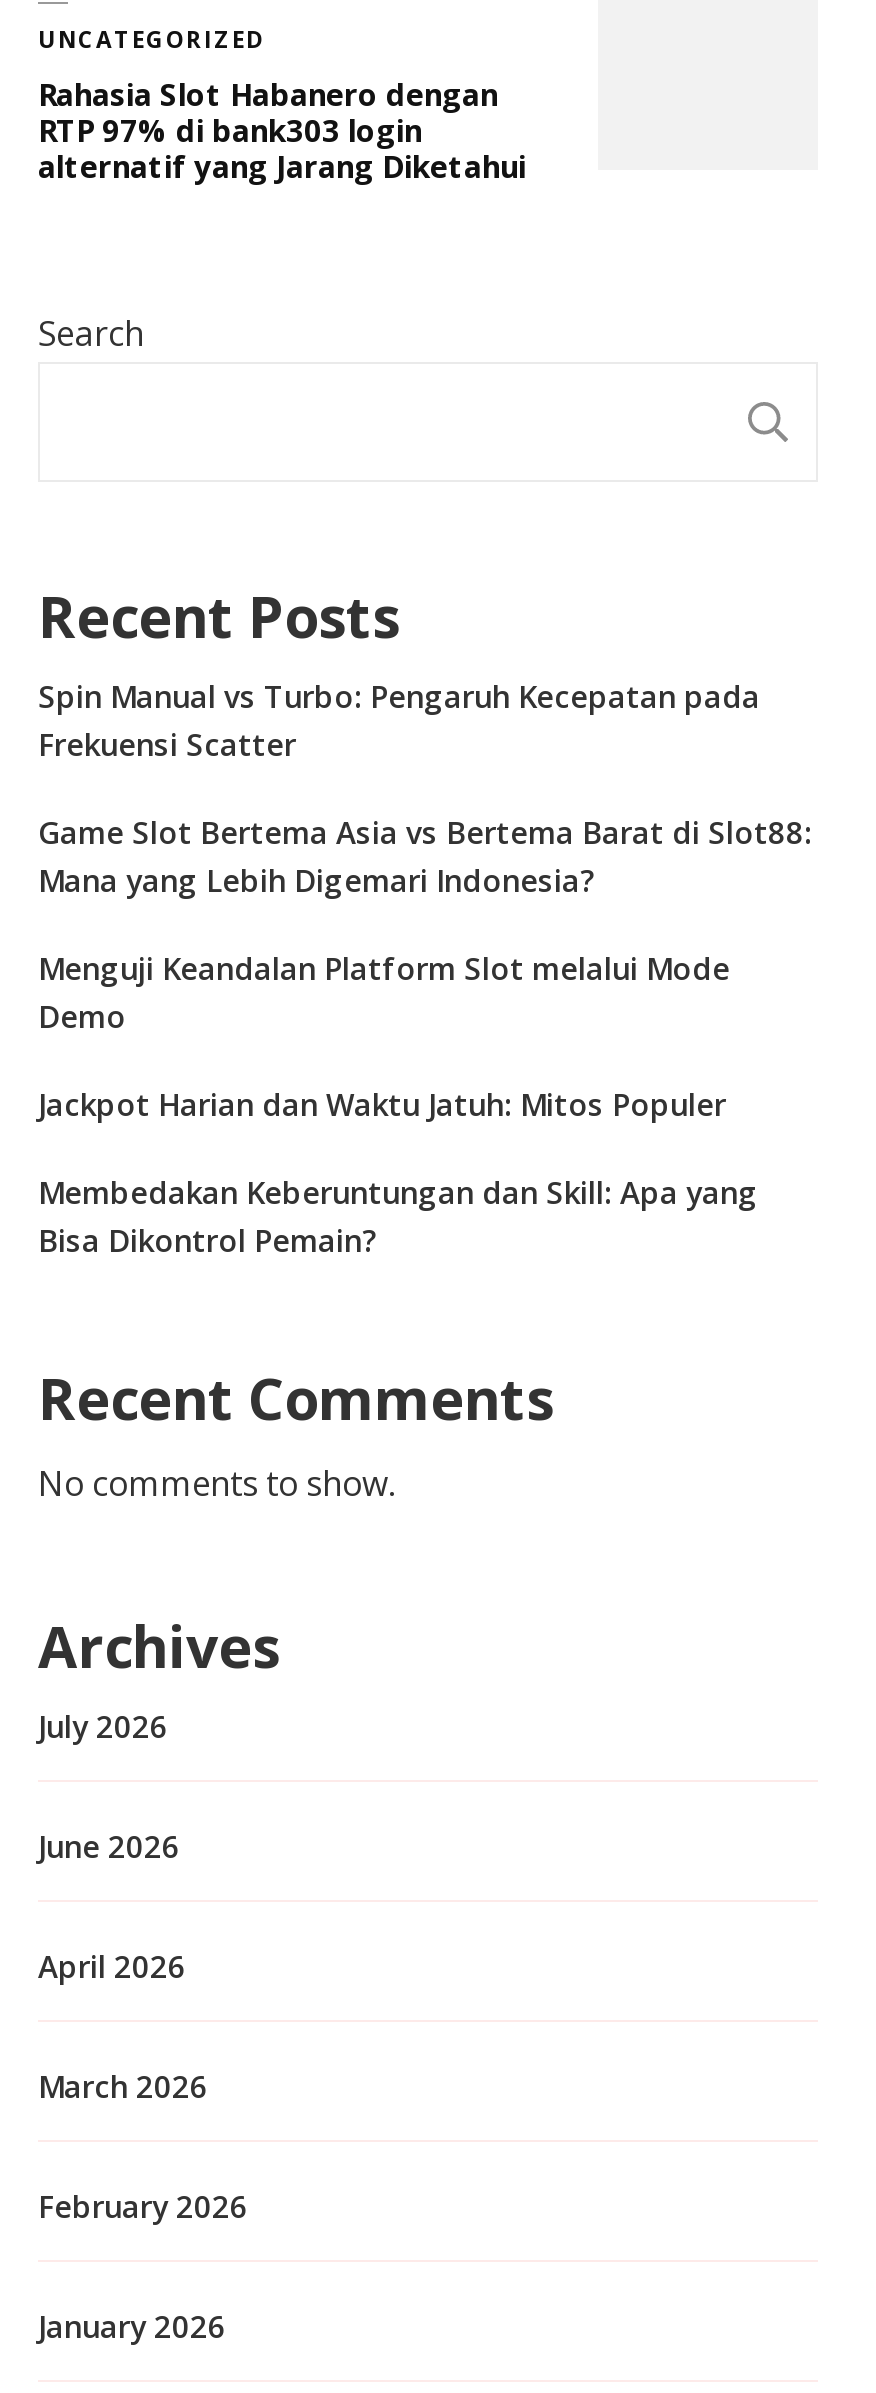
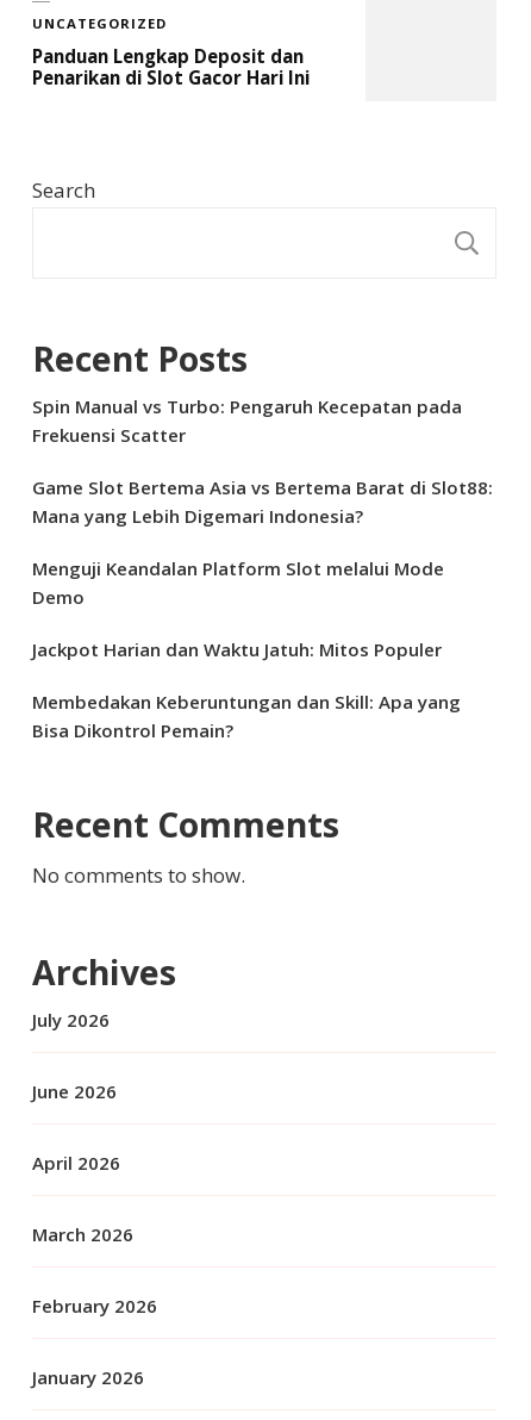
[38,75,526,187] Rahasia Slot Habanero dengan | RTP 97% di bank303 login | alternatif yang Jarang Diketahui -> [32,45,310,90] Panduan Lengkap Deposit dan | Penarikan di Slot Gacor Hari Ini

